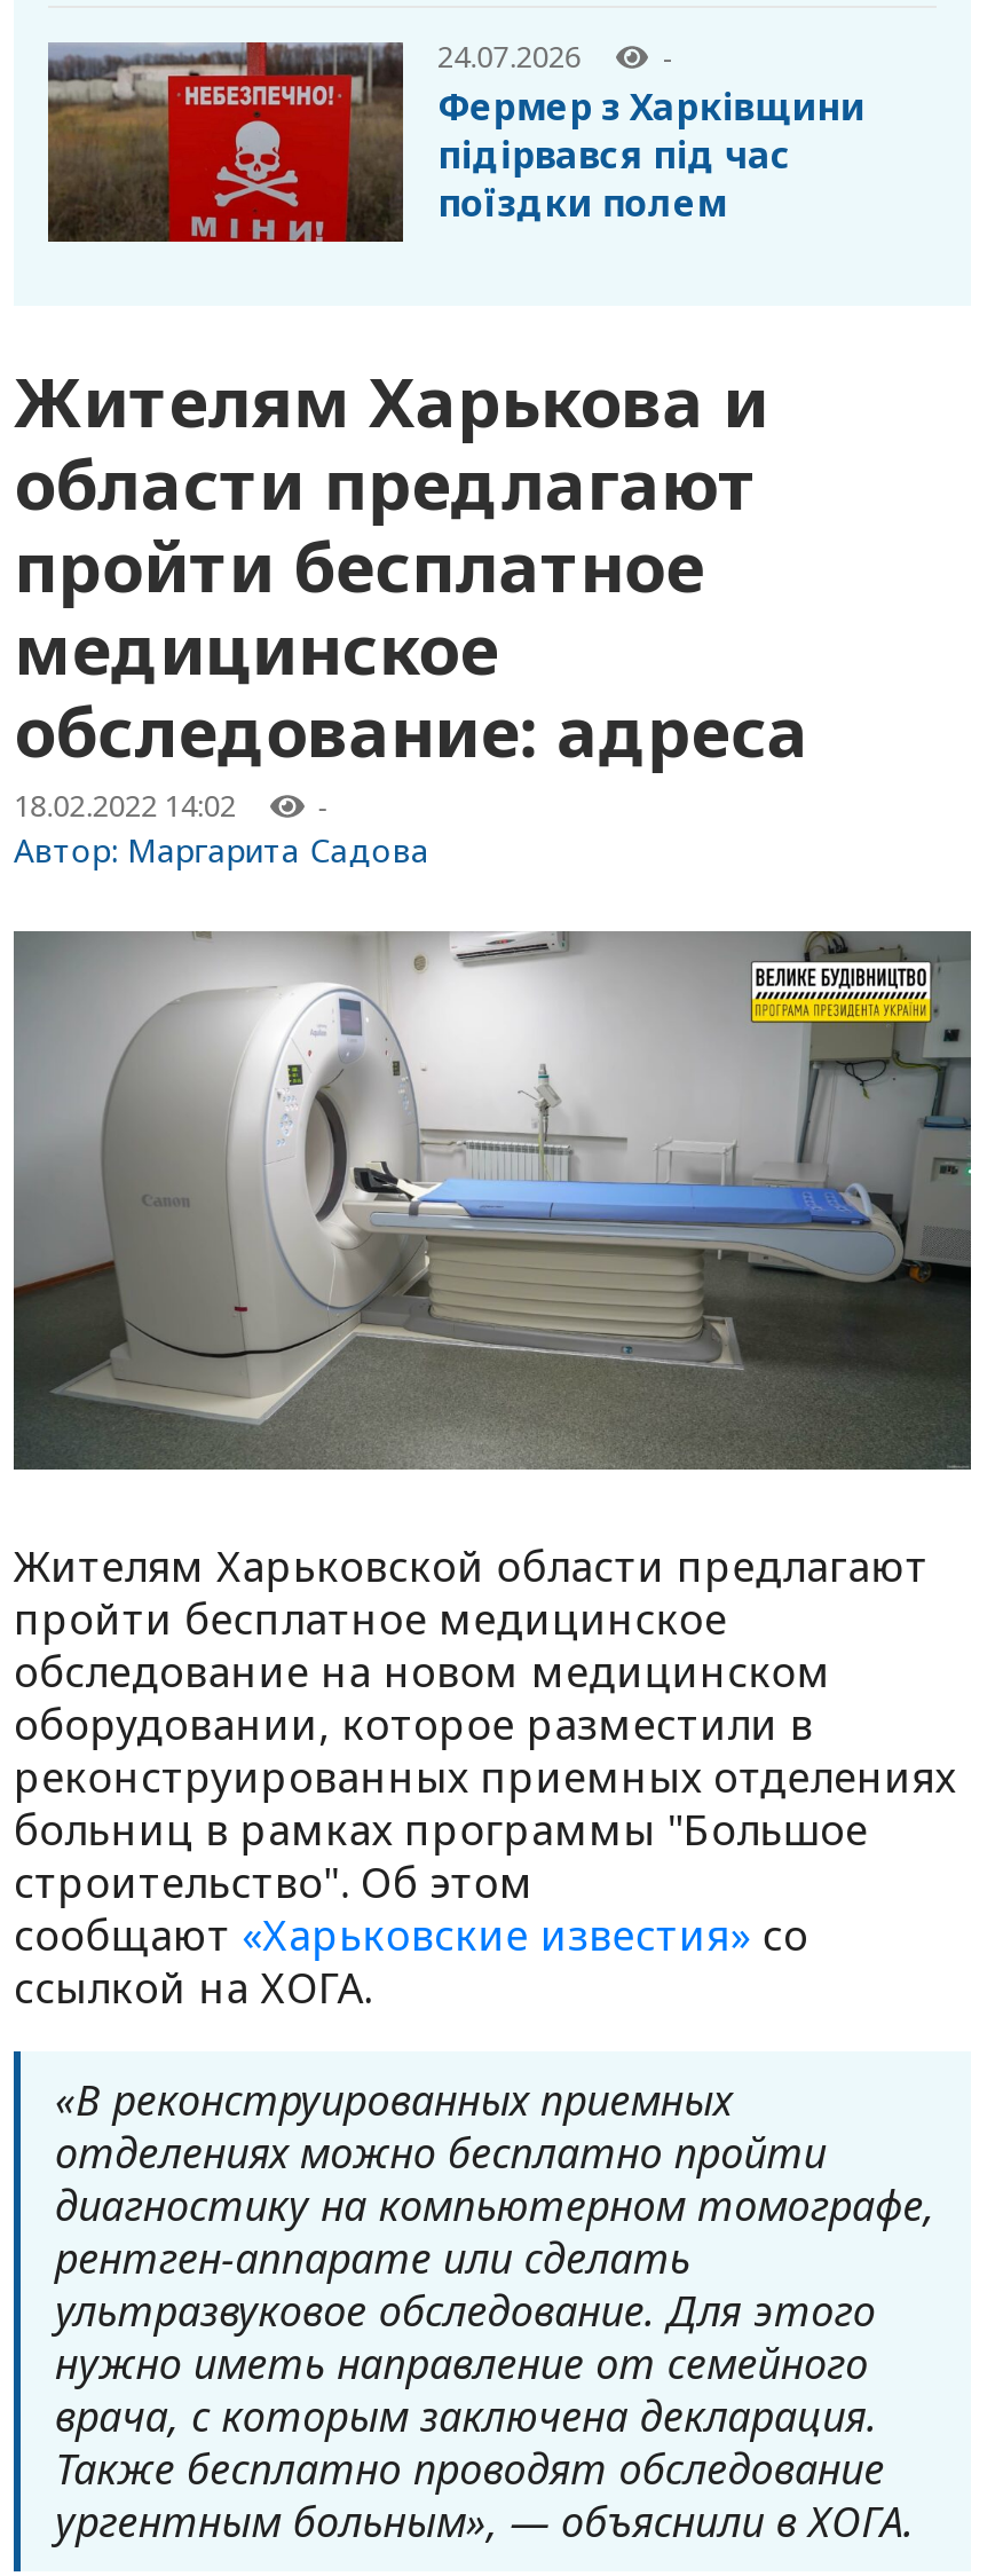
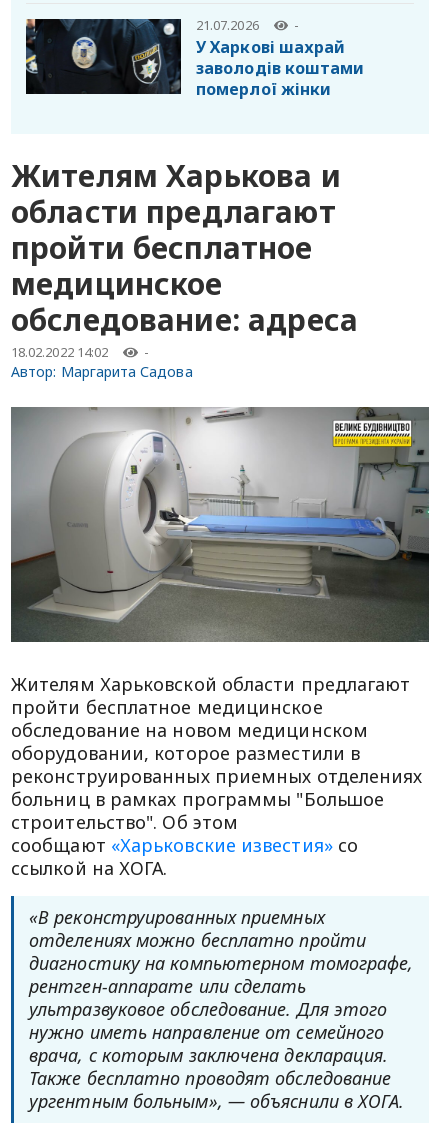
[46,36,581,244] [image] | 24.07.2026 -> [26,16,259,106] [image] | 21.07.2026
[437,80,865,227] Фермер з Харківщини | підірвався під час | поїздки полем -> [196,36,364,100] У Харкові шахрай | заволодів коштами | померлої жінки

